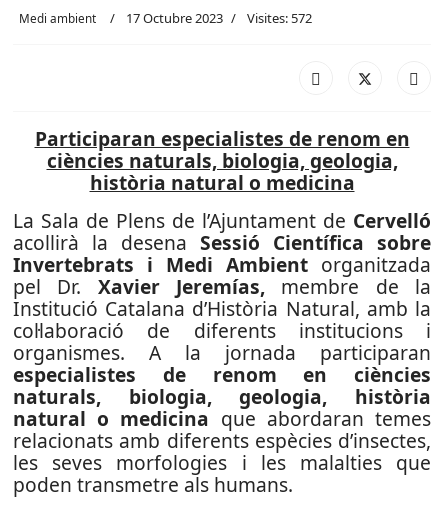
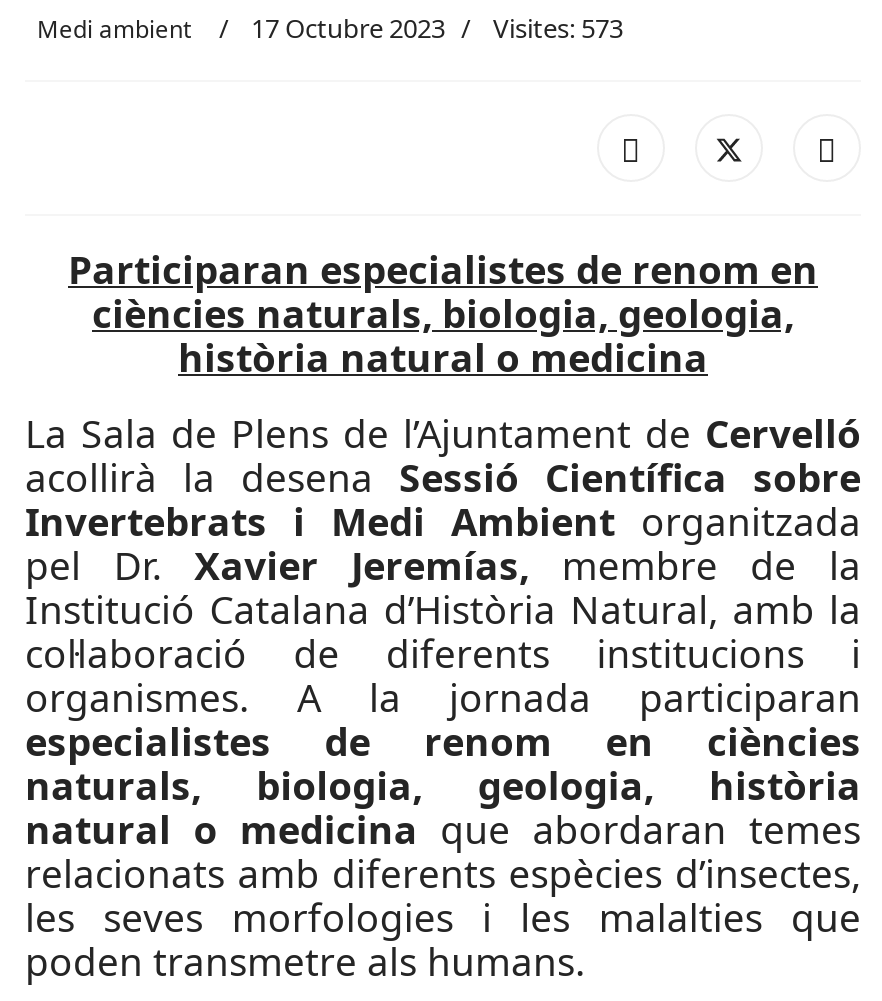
[19,9,312,27] Medi ambient 17 Octubre 2023 Visites: 572 -> [37,10,623,46] Medi ambient 17 Octubre 2023 Visites: 573

